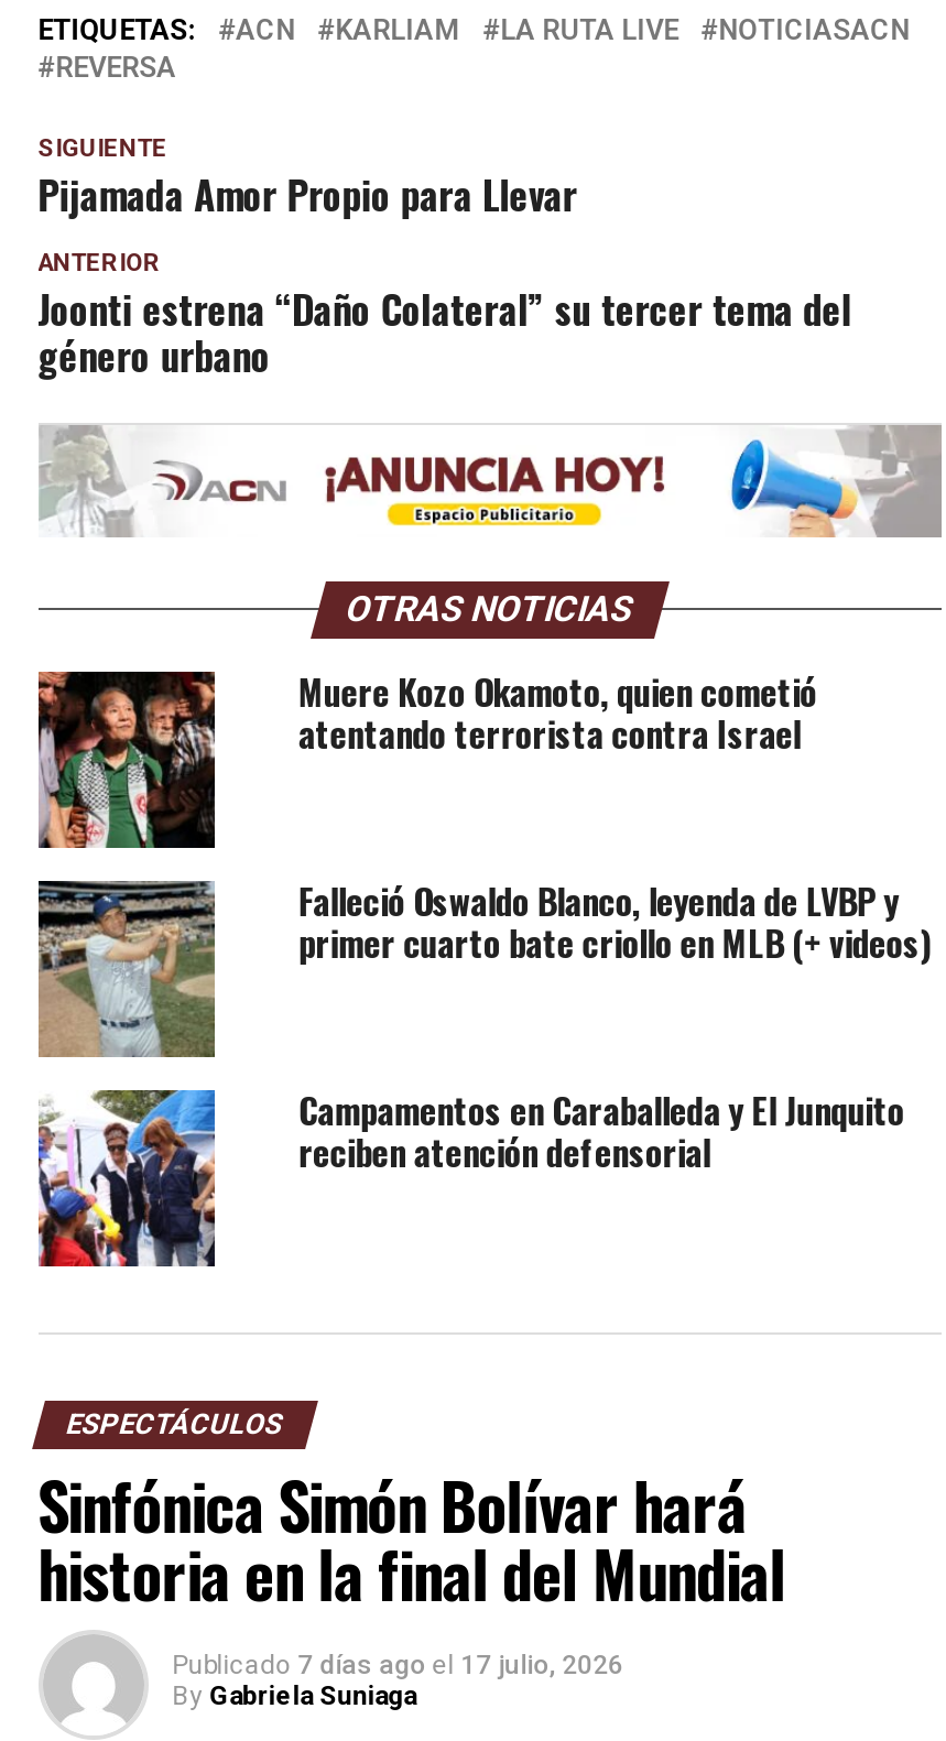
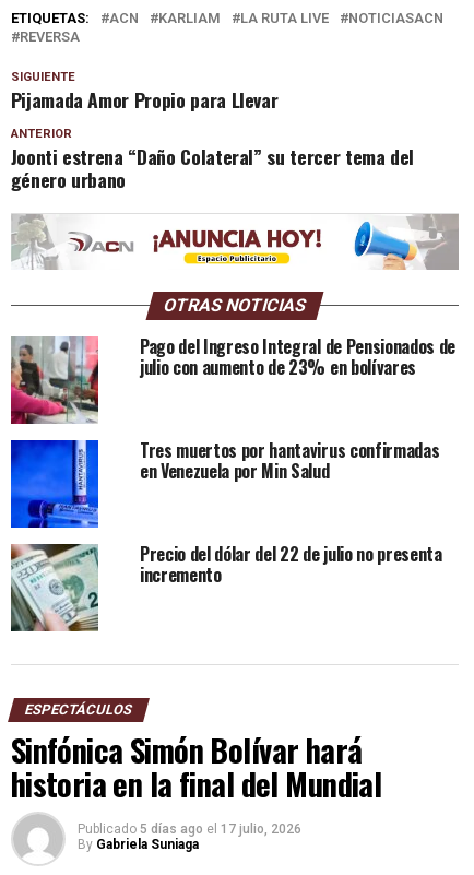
[36,664,817,850] [image] | Muere Kozo Okamoto, quien cometió | atentando terrorista contra Israel -> [10,333,456,425] [image] | Pago del Ingreso Integral de Pensionados de | julio con aumento de 23% en bolívares
[36,873,930,1059] [image] | Falleció Oswaldo Blanco, leyenda de LVBP y | primer cuarto bate criollo en MLB (+ videos) -> [10,437,439,529] [image] | Tres muertos por hantavirus confirmadas | en Venezuela por Min Salud
[36,1083,904,1269] [image] | Campamentos en Caraballeda y El Junquito | reciben atención defensorial -> [10,540,442,632] [image] | Precio del dólar del 22 de julio no presenta | incremento
[172,1649,624,1680] Publicado 7 días ago el 17 julio, 2026 -> [77,821,301,836] Publicado 5 días ago el 17 julio, 2026

